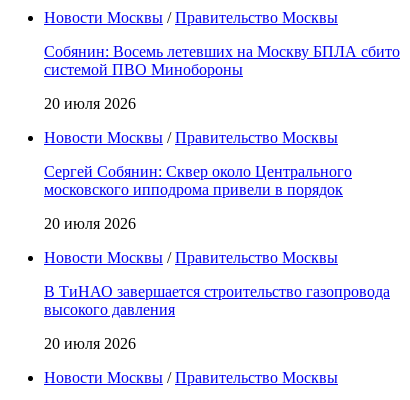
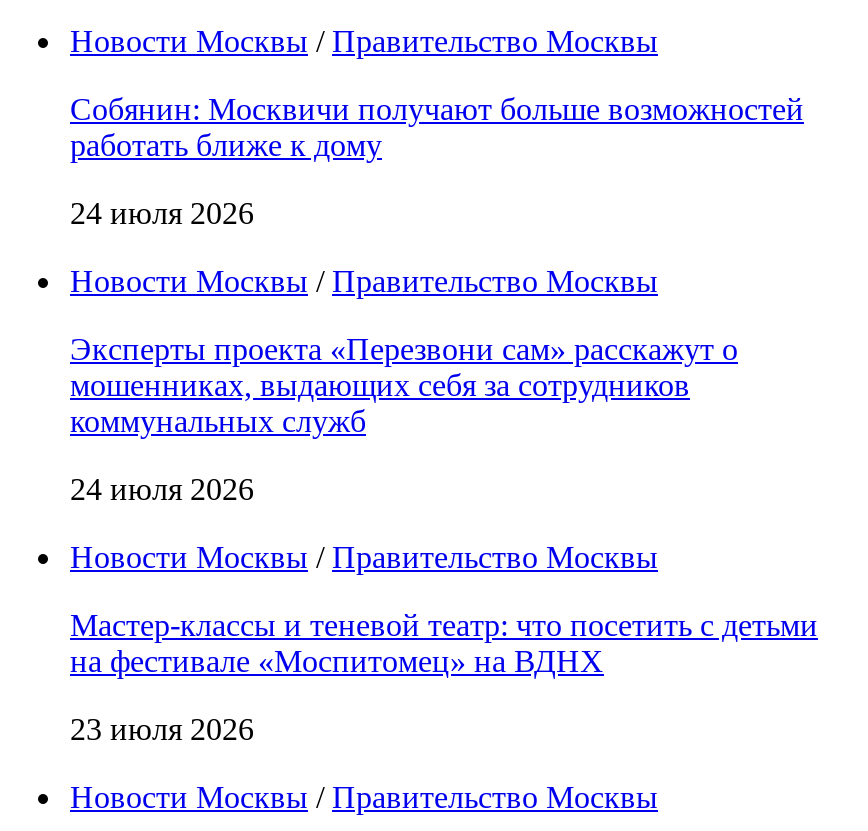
[44,43,400,78] Собянин: Восемь летевших на Москву БПЛА сбито | системой ПВО Минобороны -> [70,93,804,163] Собянин: Москвичи получают больше возможностей | работать ближе к дому
[44,95,136,112] 20 июля 2026 -> [70,197,254,231] 24 июля 2026
[44,163,352,198] Сергей Собянин: Сквер около Центрального | московского ипподрома привели в порядок -> [70,333,738,439] Эксперты проекта «Перезвони сам» расскажут о | мошенниках, выдающих себя за сотрудников | коммунальных служб
[44,215,136,232] 20 июля 2026 -> [70,473,254,507] 24 июля 2026
[44,283,390,318] В ТиНАО завершается строительство газопровода | высокого давления -> [70,609,818,679] Мастер-классы и теневой театр: что посетить с детьми | на фестивале «Моспитомец» на ВДНХ
[44,335,136,352] 20 июля 2026 -> [70,713,254,747] 23 июля 2026

